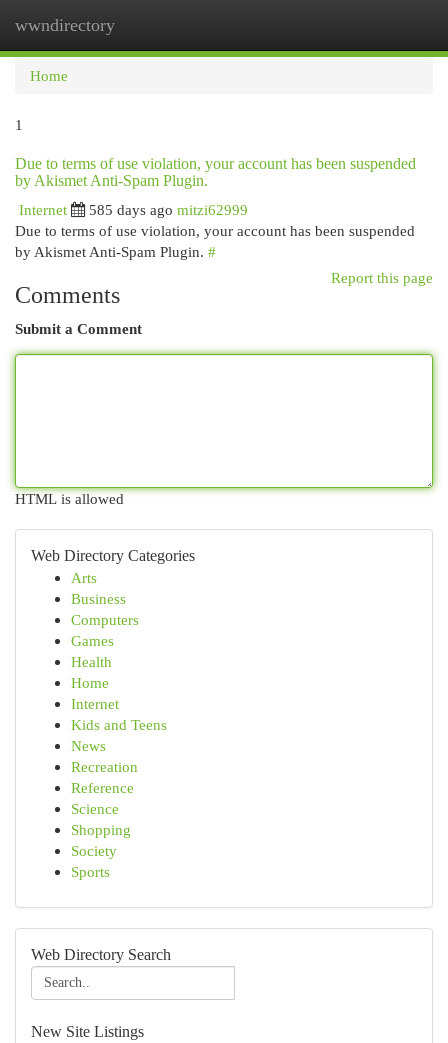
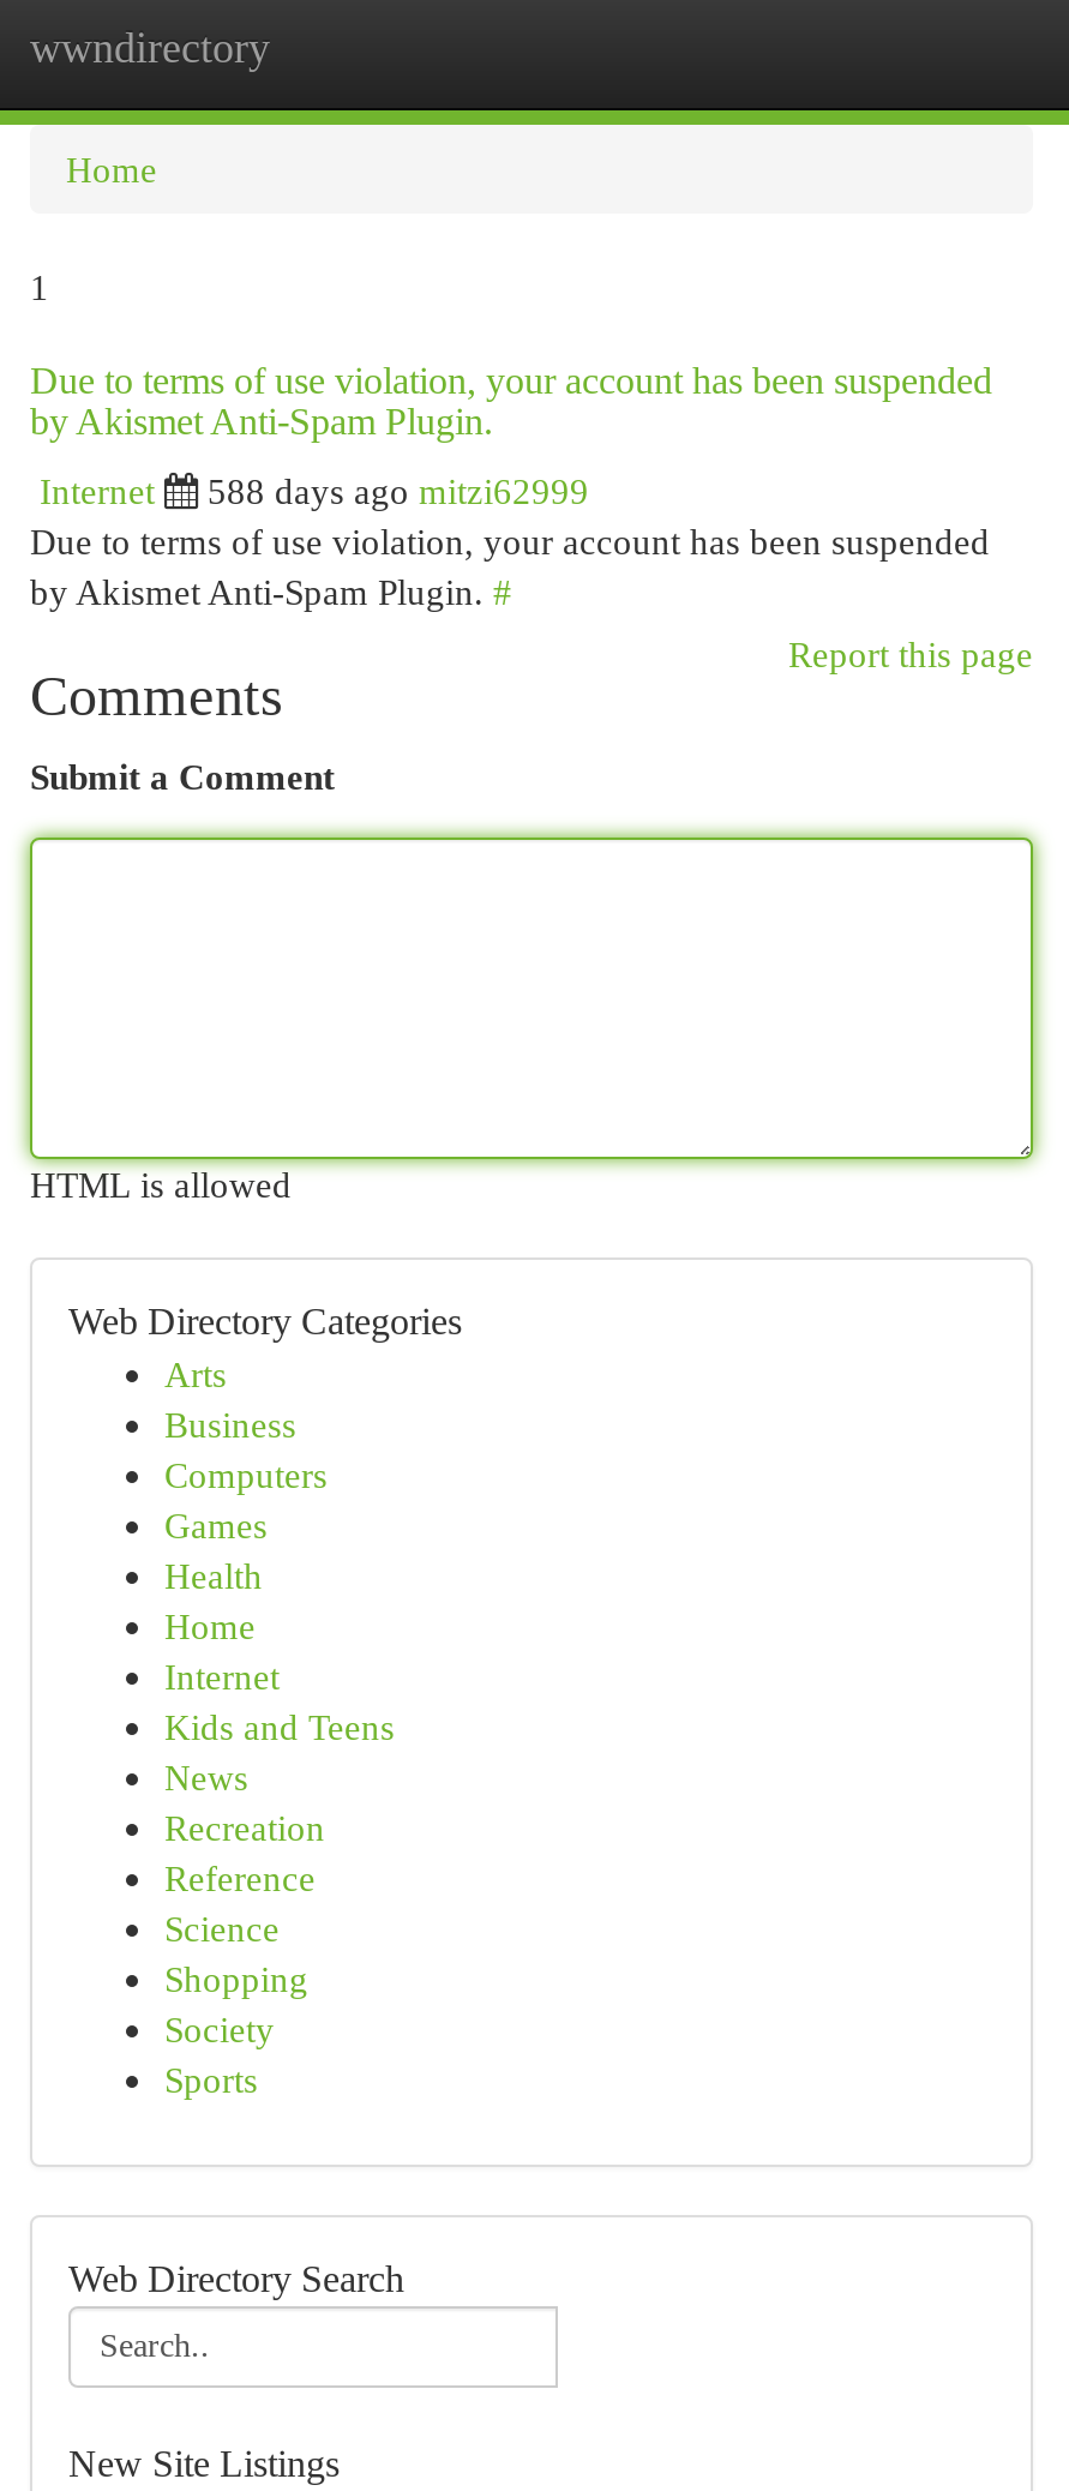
[89,201,248,218] 585 days ago mitzi62999 -> [208,470,589,511] 588 days ago mitzi62999

